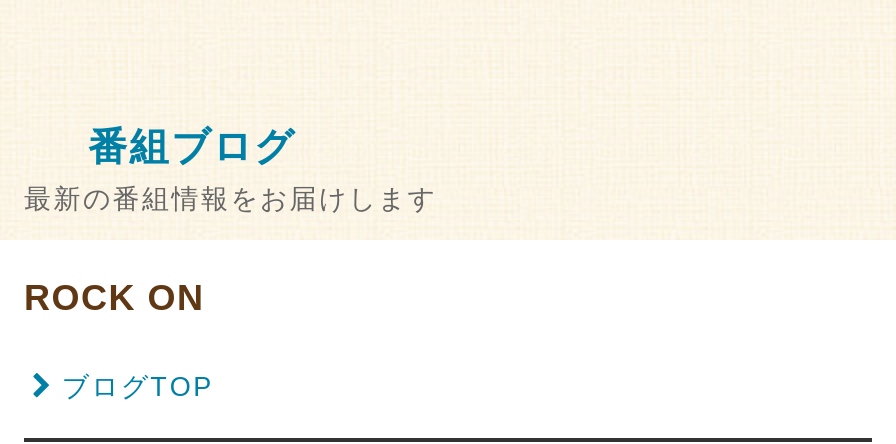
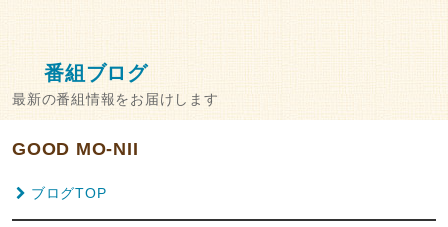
[24,278,204,318] ROCK ON -> [12,139,138,159] GOOD MO-NII

